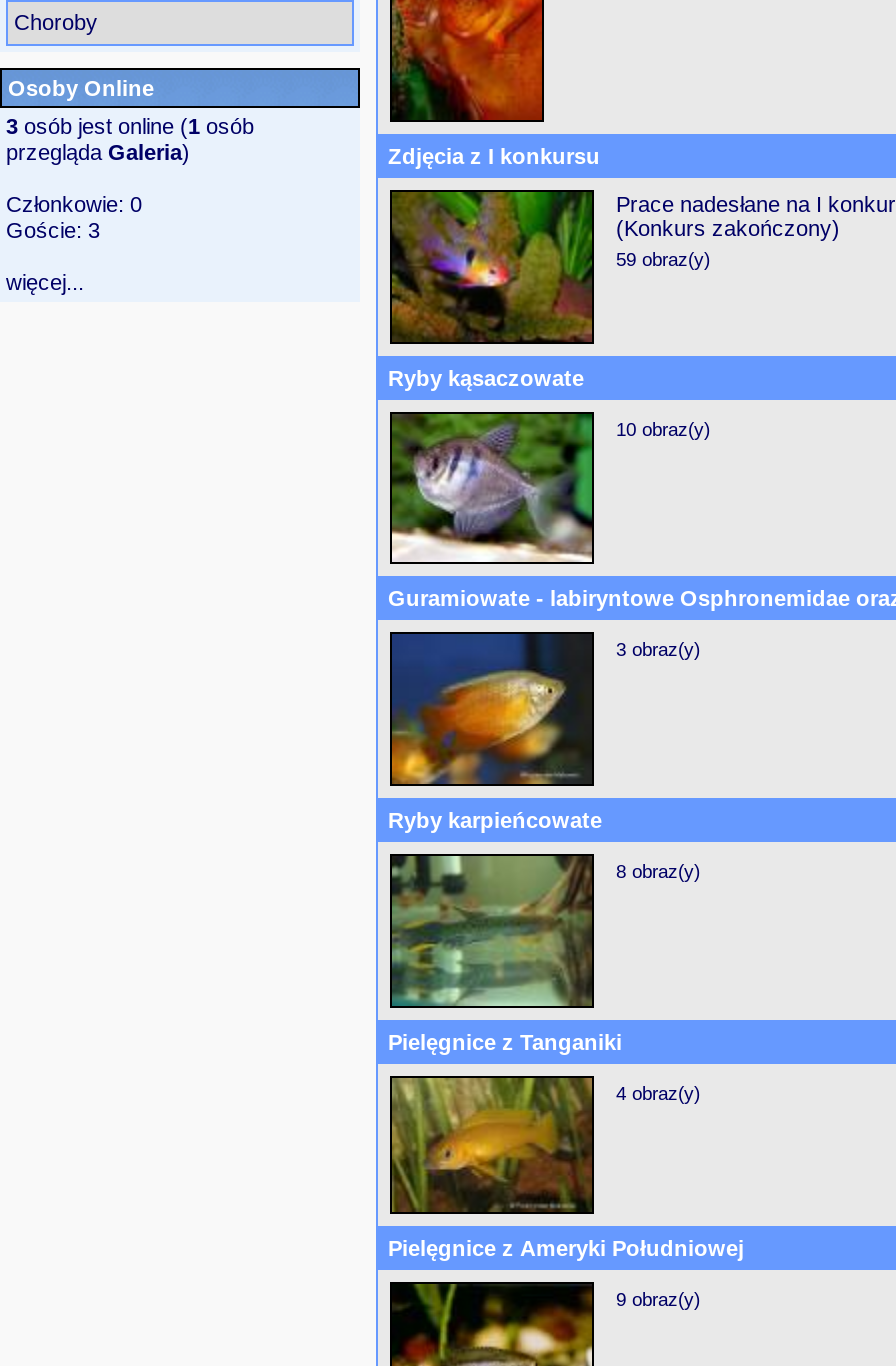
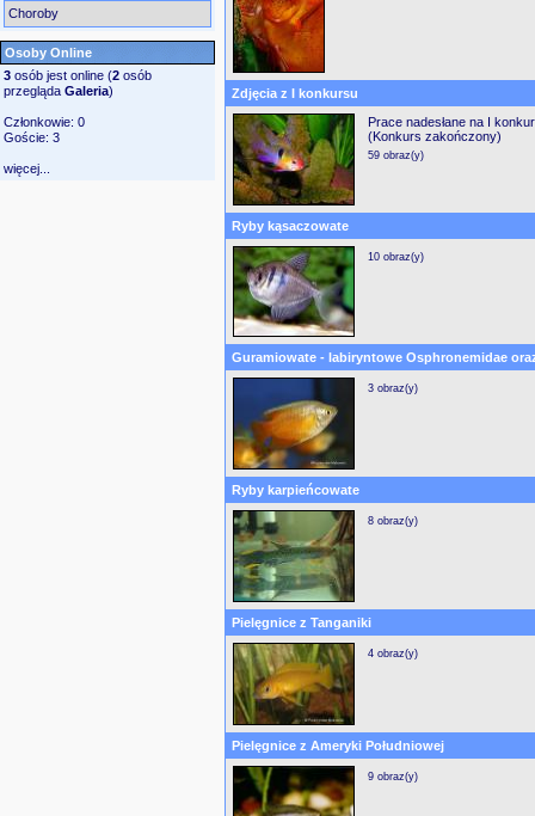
[6,114,254,138] 3 osób jest online (1 osób -> [4,68,152,82] 3 osób jest online (2 osób

